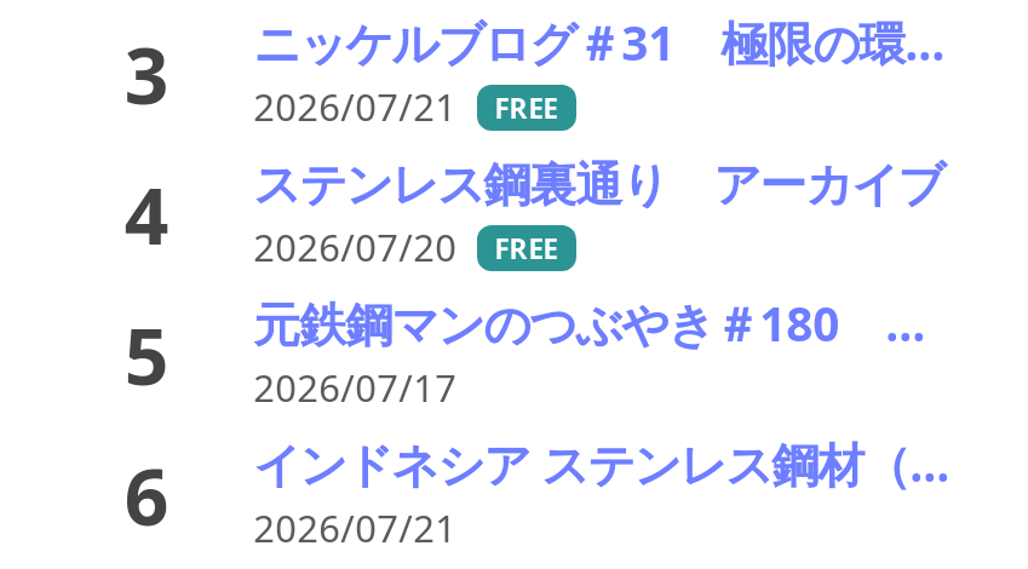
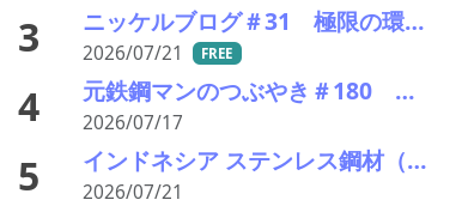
[124,150,944,407] ステンレス鋼裏通り アーカイブ | 2026/07/20 | FREE | 5 -> none
[124,443,457,555] 6 2026/07/21 -> [18,150,183,205] 5 2026/07/21

